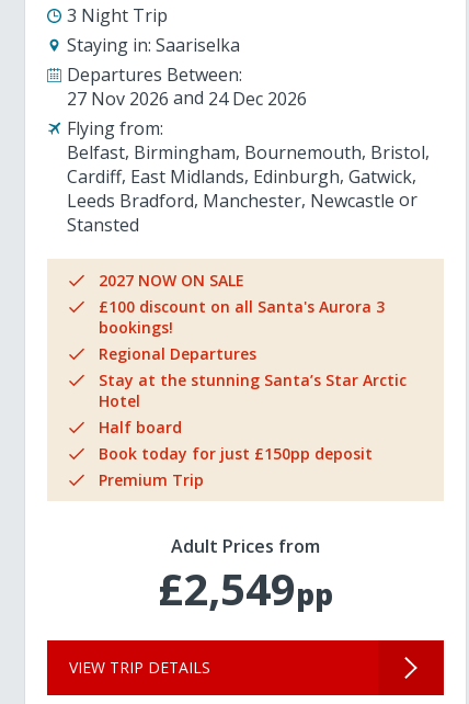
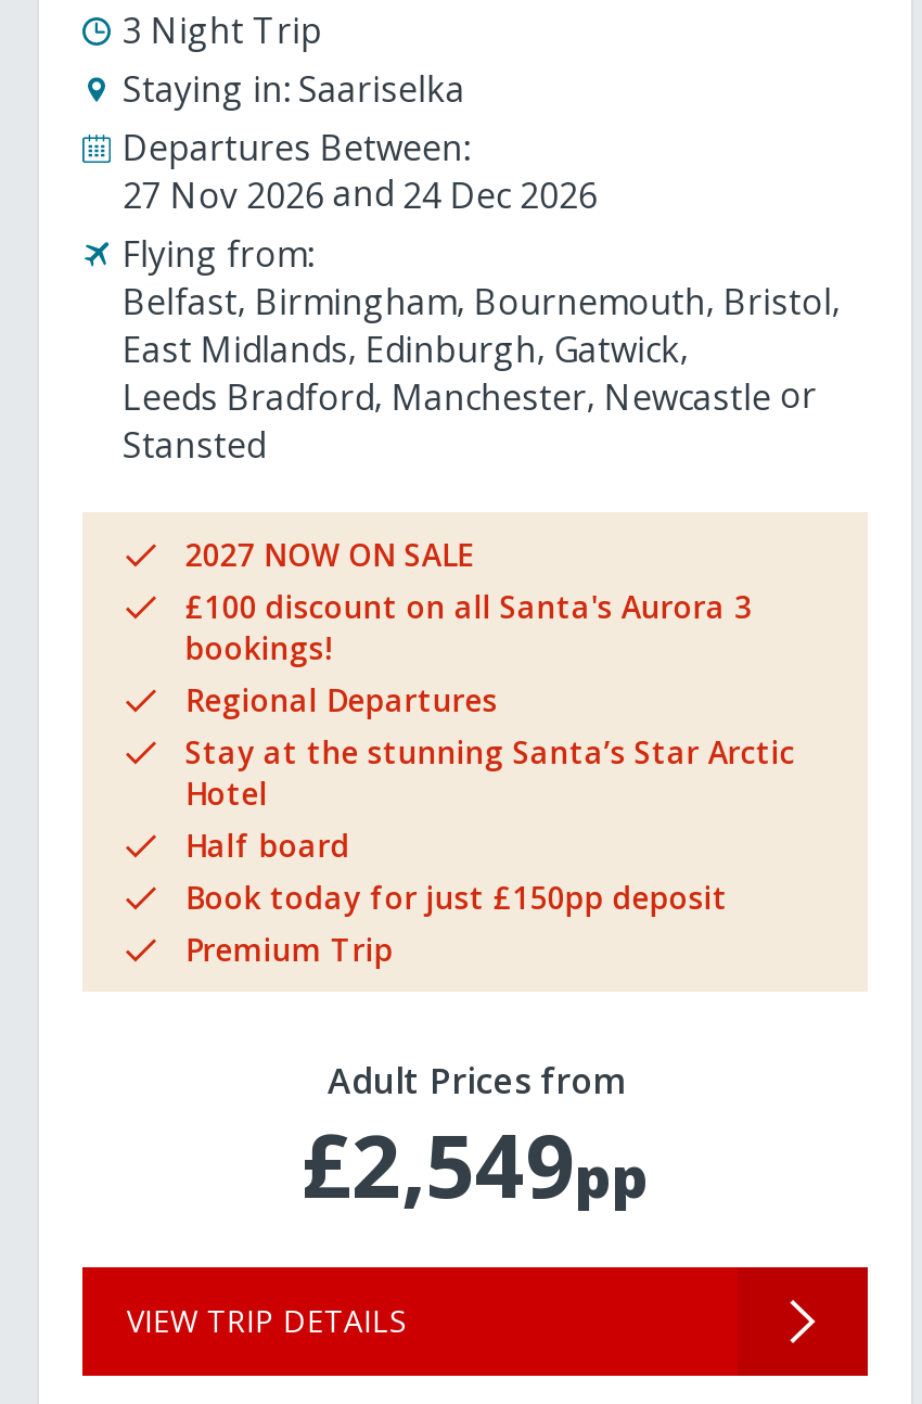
[67,164,412,189] Cardiff East Midlands Edinburgh Gatwick -> [122,326,680,373] East Midlands Edinburgh Gatwick

